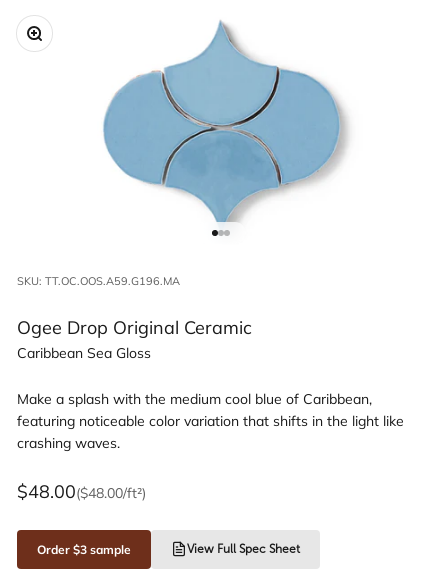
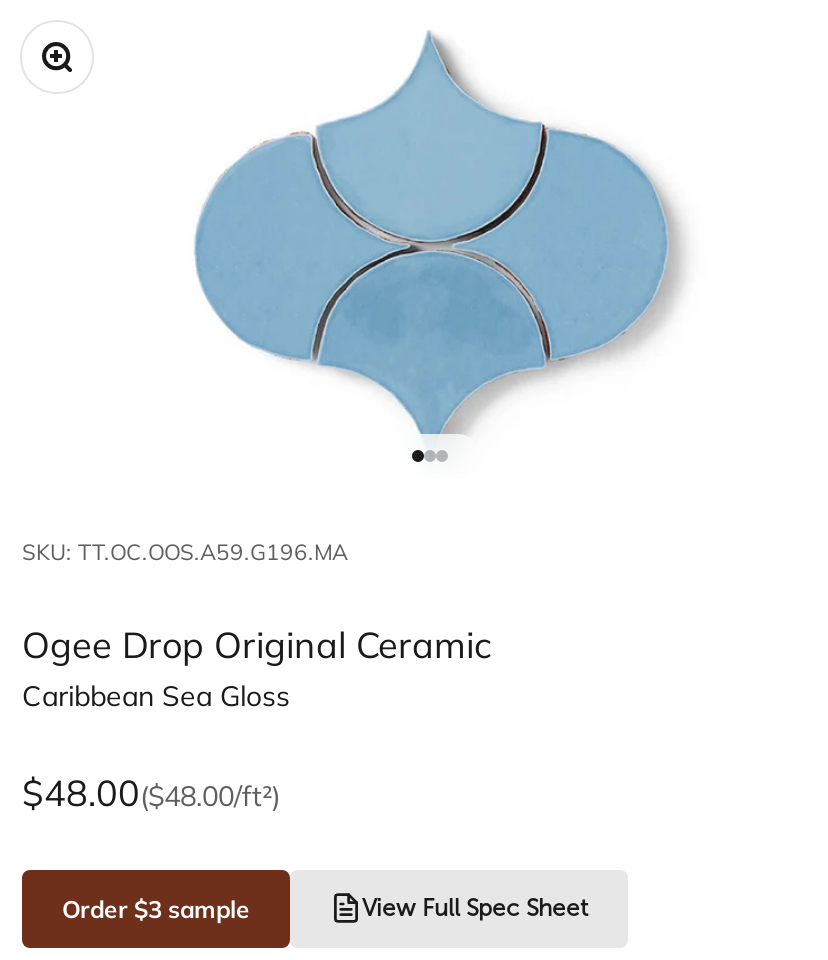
[17,389,404,451] Make a splash with the medium cool blue of Caribbean, | featuring noticeable color variation that shifts in the light like | crashing waves. -> none

